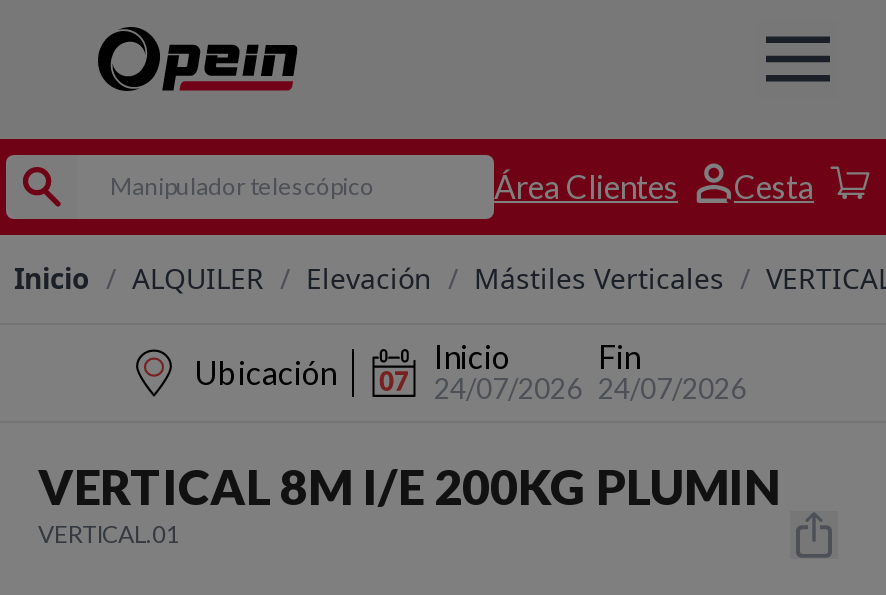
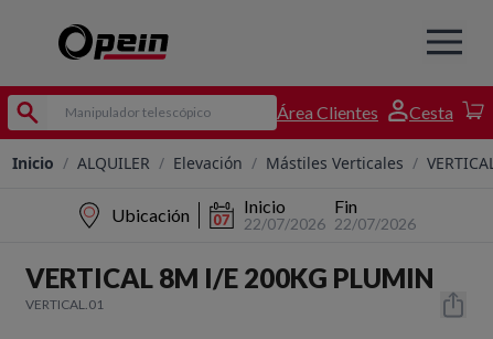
[434,371,582,405] 24/07/2026 -> [244,214,325,233] 22/07/2026
[598,371,746,405] 24/07/2026 -> [334,214,416,233] 22/07/2026

